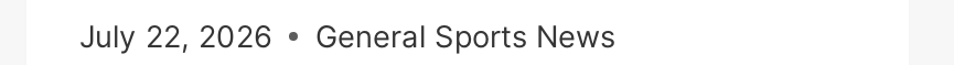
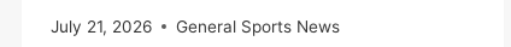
[79,19,615,54] July 22, 2026 General Sports News -> [51,17,340,36] July 21, 2026 General Sports News

